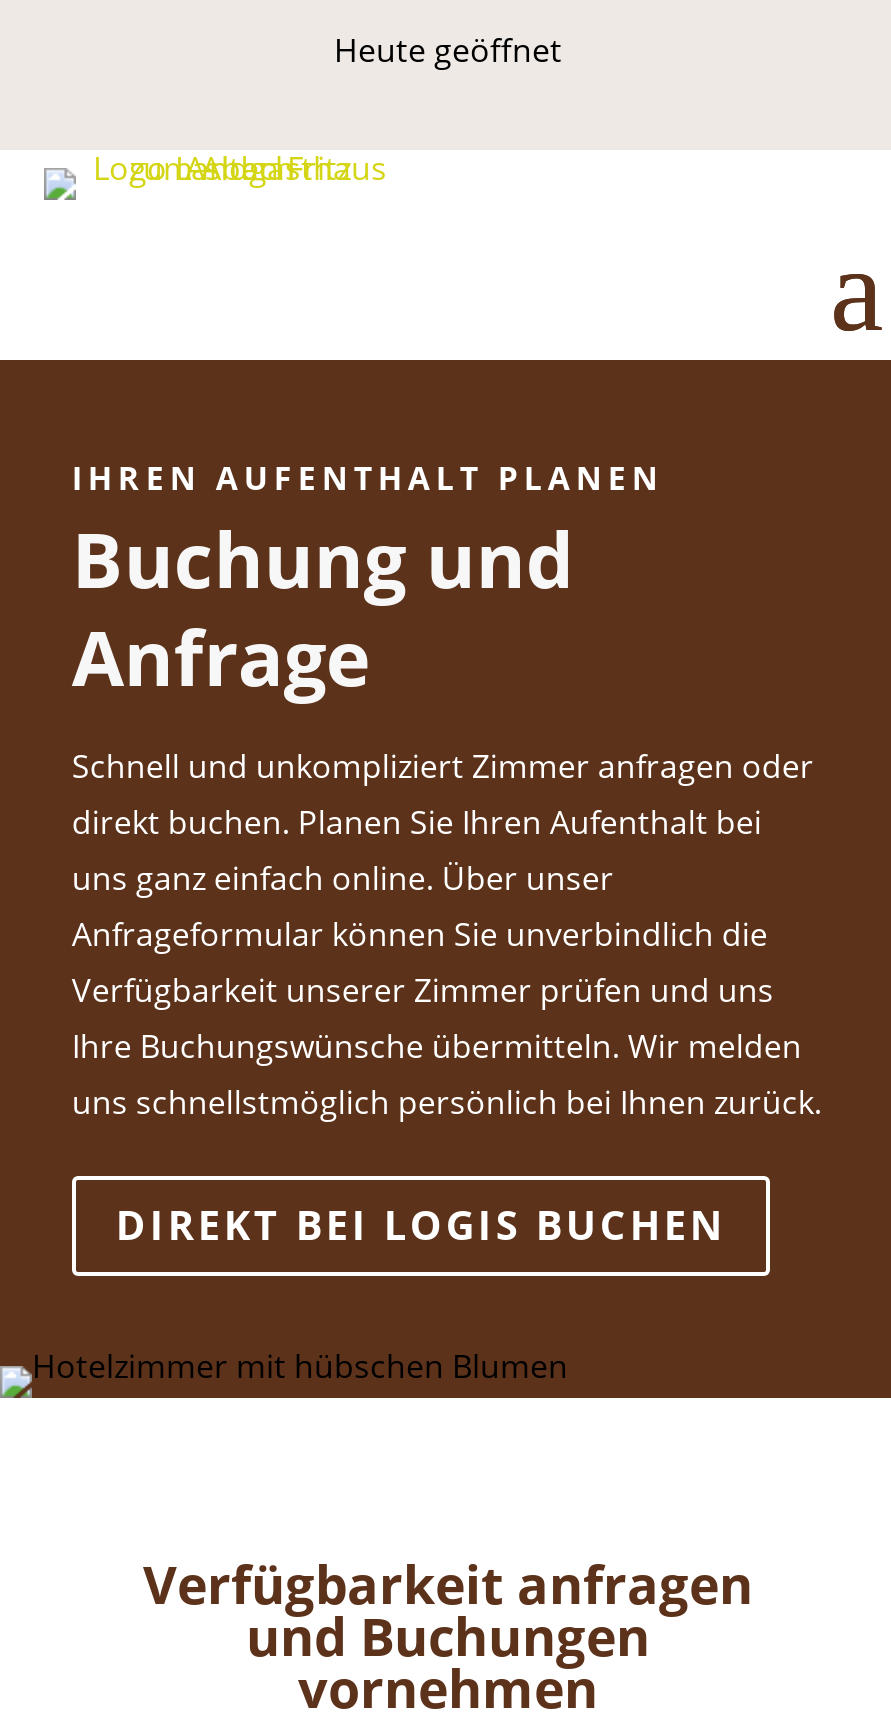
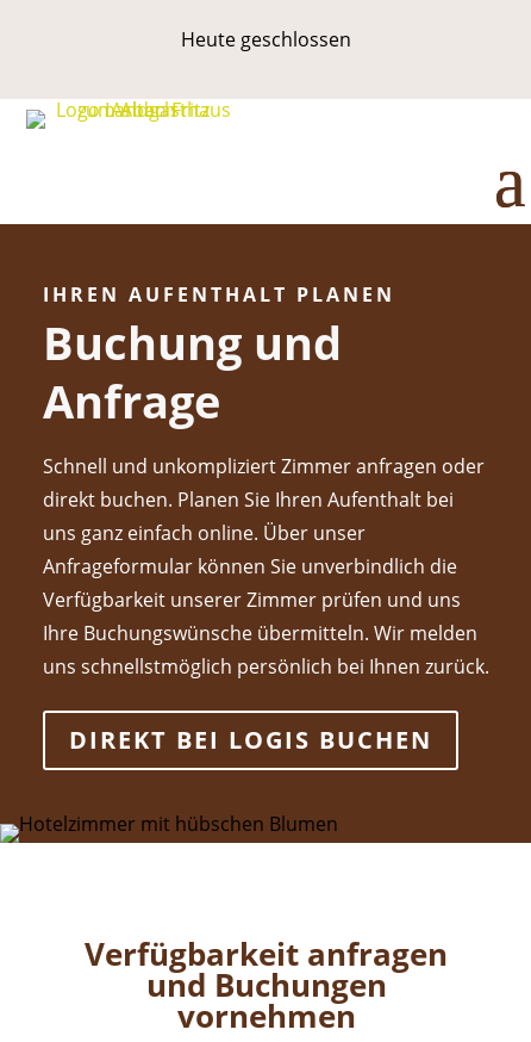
[334,28,562,72] Heute geöffnet -> [182,26,352,52] Heute geschlossen

